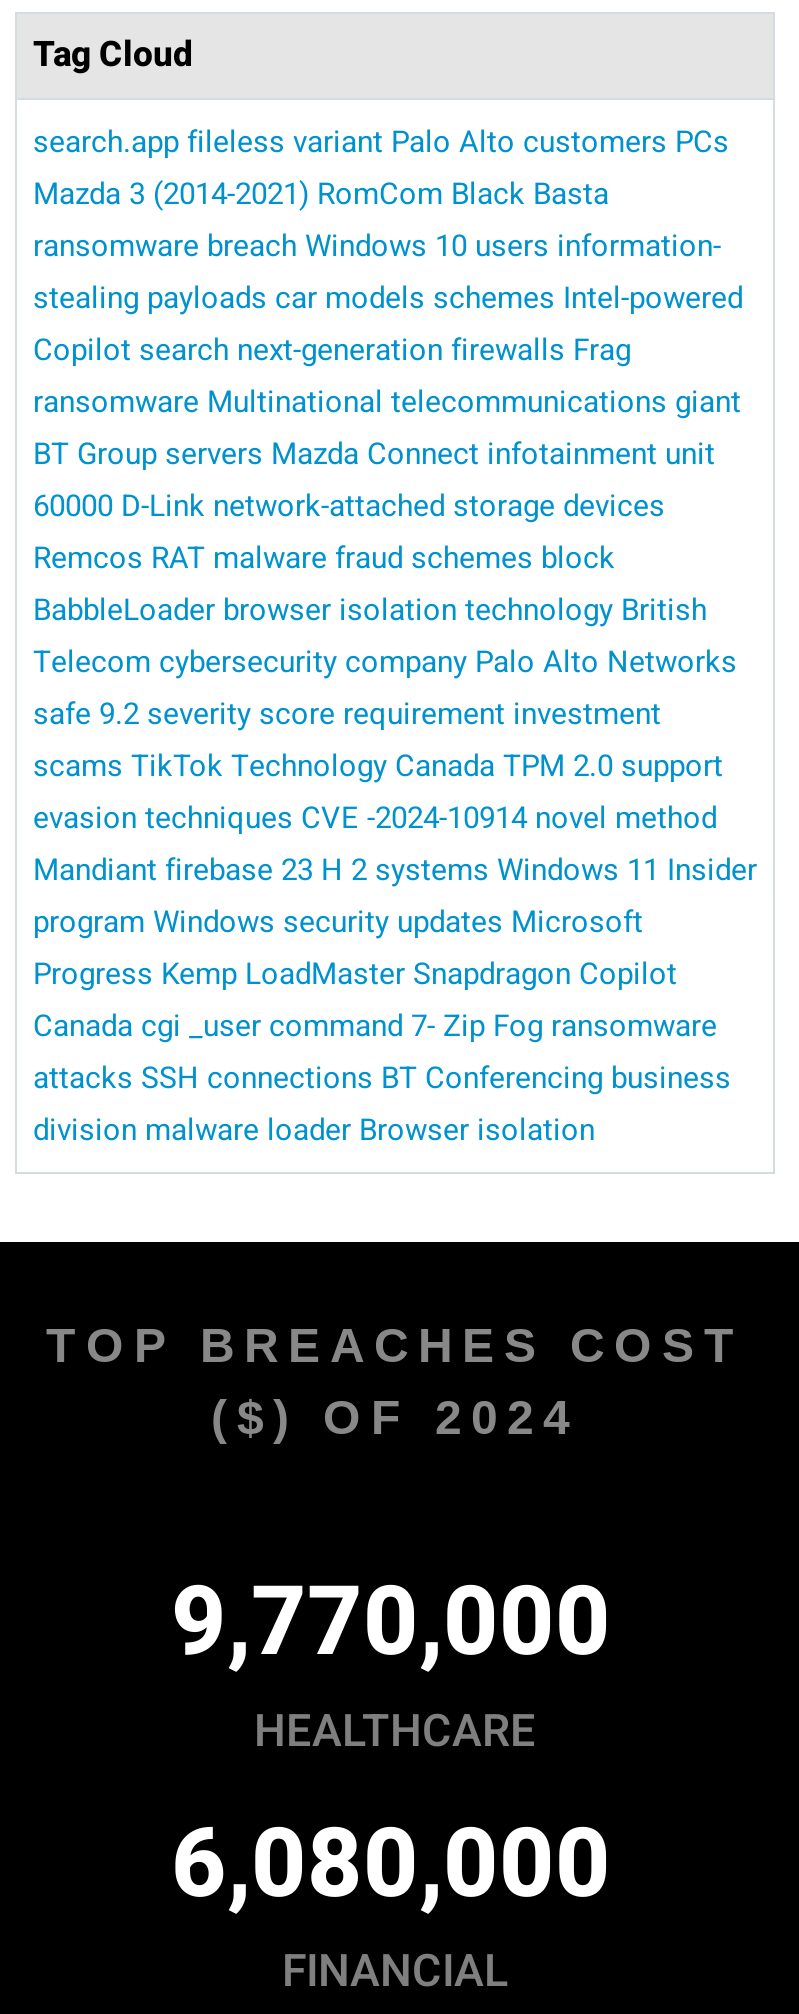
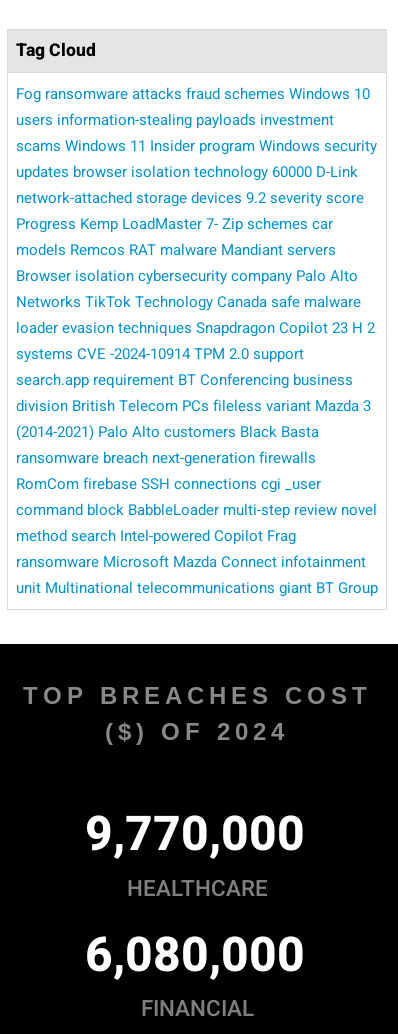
[33,120,757,1152] search.app fileless variant Palo Alto customers PCs | Mazda 3 (2014-2021) RomCom Black Basta | ransomware breach Windows 10 users information- | stealing payloads car models schemes Intel-powered | Copilot search next-generation firewalls Frag | ransomware Multinational telecommunications giant | BT Group servers Mazda Connect infotainment unit | 60000 D-Link network-attached storage devices | Remcos RAT malware fraud schemes block | BabbleLoader browser isolation technology British | Telecom cybersecurity company Palo Alto Networks | safe 9.2 severity score requirement investment | scams TikTok Technology Canada TPM 2.0 support | evasion techniques CVE -2024-10914 novel method | Mandiant firebase 23 H 2 systems Windows 11 Insider | program Windows security updates Microsoft | Progress Kemp LoadMaster Snapdragon Copilot | Canada cgi _user command 7- Zip Fog ransomware | attacks SSH connections BT Conferencing business | division malware loader Browser isolation -> [16,83,378,599] Fog ransomware attacks fraud schemes Windows 10 | users information-stealing payloads investment | scams Windows 11 Insider program Windows security | updates browser isolation technology 60000 D-Link | network-attached storage devices 9.2 severity score | Progress Kemp LoadMaster 7- Zip schemes car | models Remcos RAT malware Mandiant servers | Browser isolation cybersecurity company Palo Alto | Networks TikTok Technology Canada safe malware | loader evasion techniques Snapdragon Copilot 23 H 2 | systems CVE -2024-10914 TPM 2.0 support | search.app requirement BT Conferencing business | division British Telecom PCs fileless variant Mazda 3 | (2014-2021) Palo Alto customers Black Basta | ransomware breach next-generation firewalls | RomCom firebase SSH connections cgi _user | command block BabbleLoader multi-step review novel | method search Intel-powered Copilot Frag | ransomware Microsoft Mazda Connect infotainment | unit Multinational telecommunications giant BT Group

